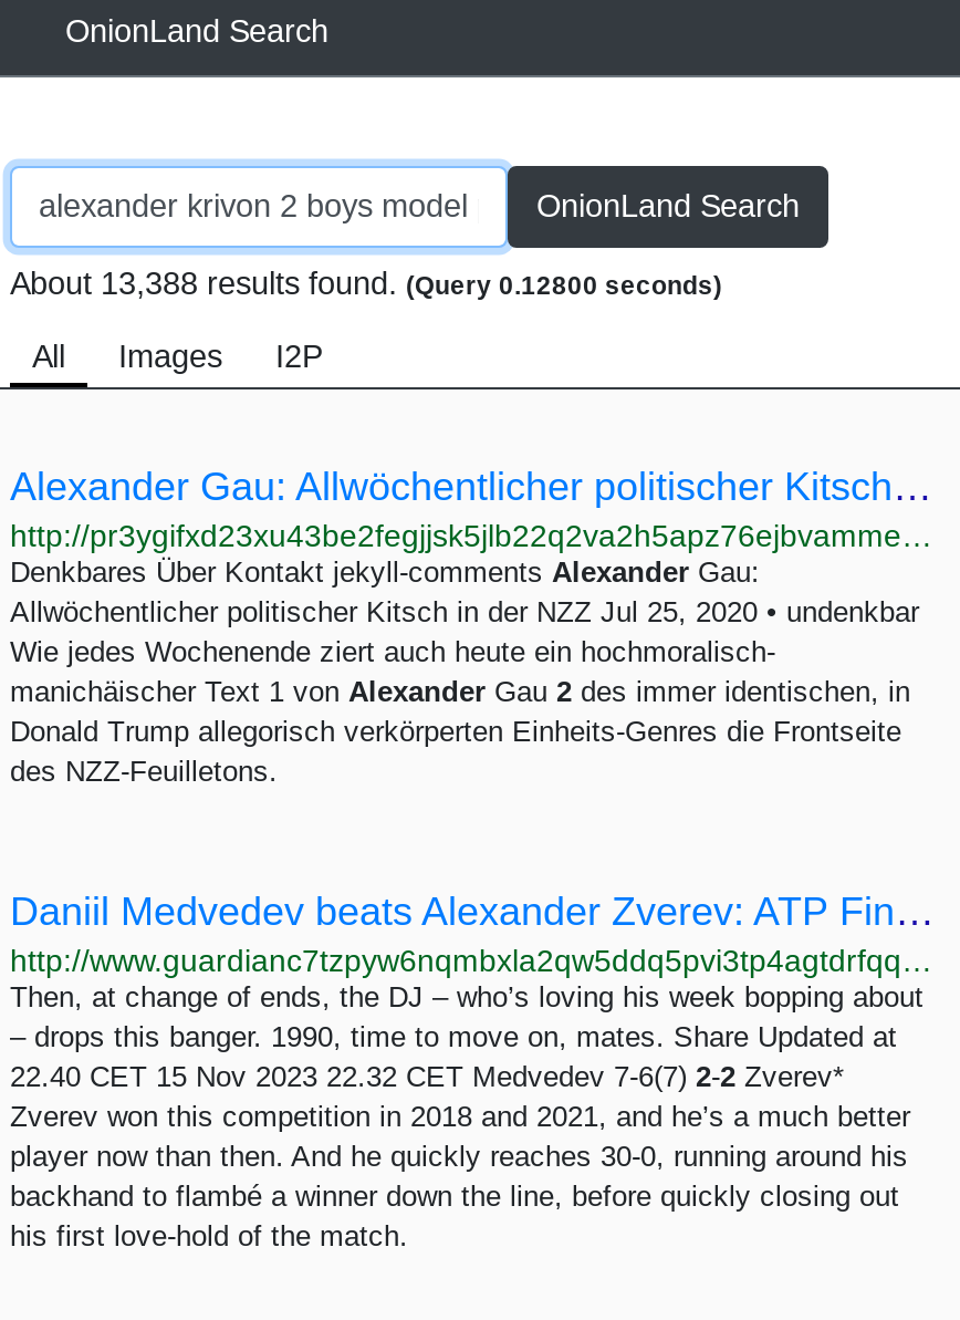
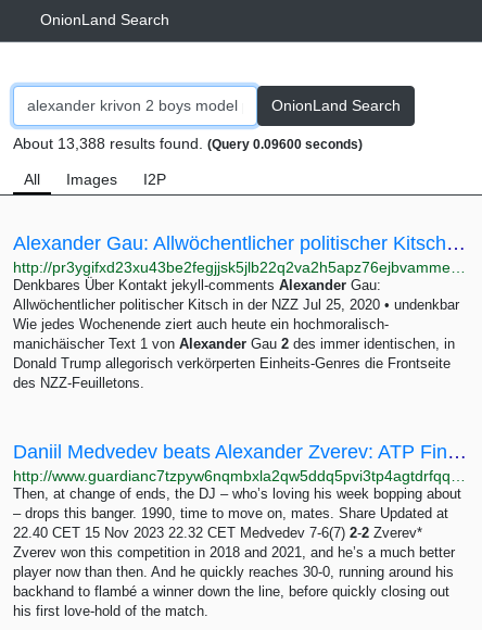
[10,266,722,301] About 13,388 results found. (Query 0.12800 seconds) -> [13,135,363,152] About 13,388 results found. (Query 0.09600 seconds)

